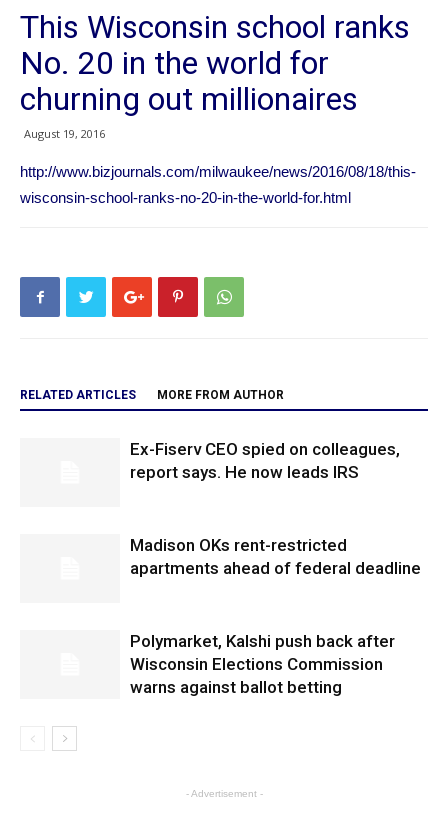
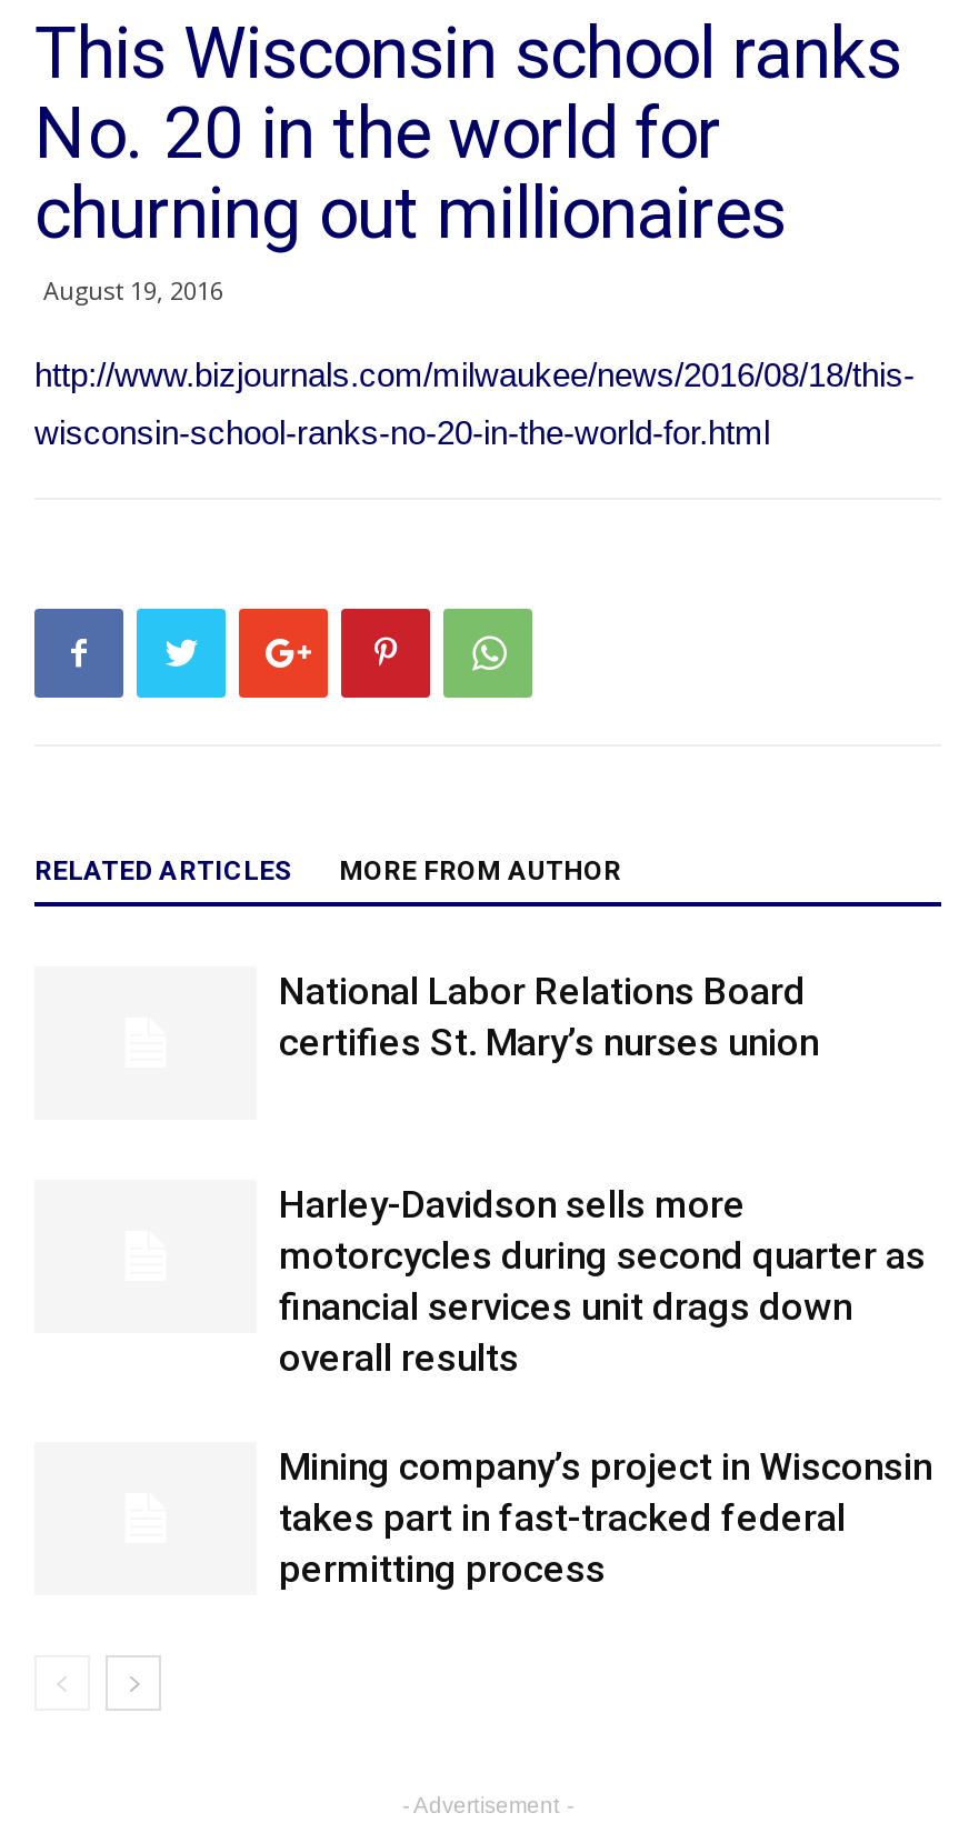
[130,439,400,482] Ex-Fiserv CEO spied on colleagues, | report says. He now leads IRS -> [279,969,819,1064] National Labor Relations Board | certifies St. Mary’s nurses union
[130,535,421,578] Madison OKs rent-restricted | apartments ahead of federal deadline -> [279,1182,926,1380] Harley-Davidson sells more | motorcycles during second quarter as | financial services unit drags down | overall results
[130,631,395,697] Polymarket, Kalshi push back after | Wisconsin Elections Commission | warns against ballot betting -> [279,1444,932,1591] Mining company’s project in Wisconsin | takes part in fast-tracked federal | permitting process

